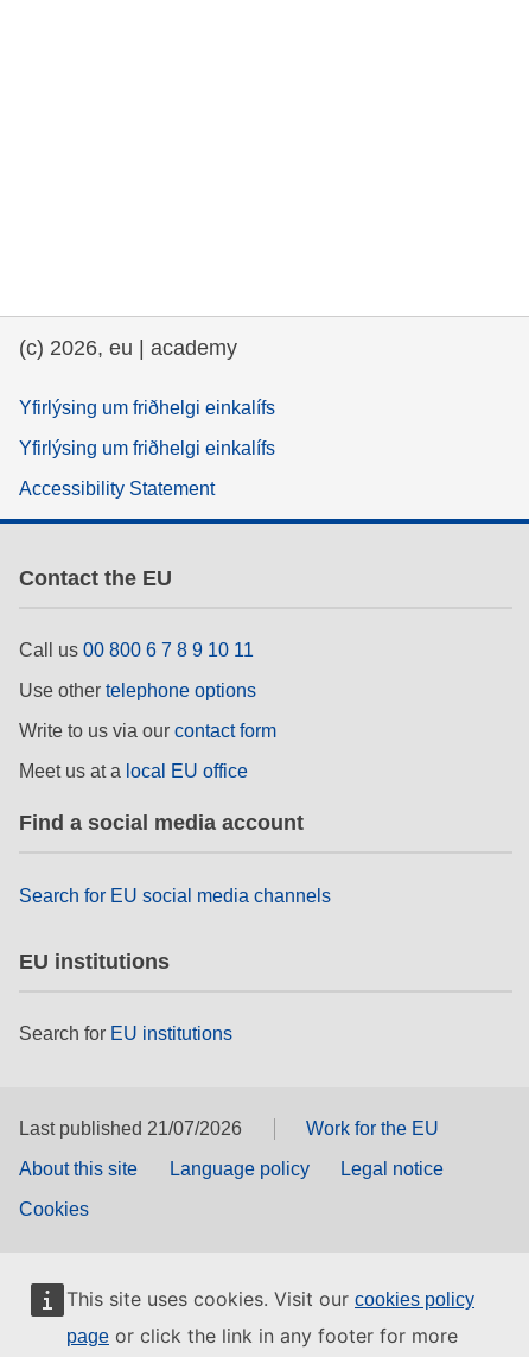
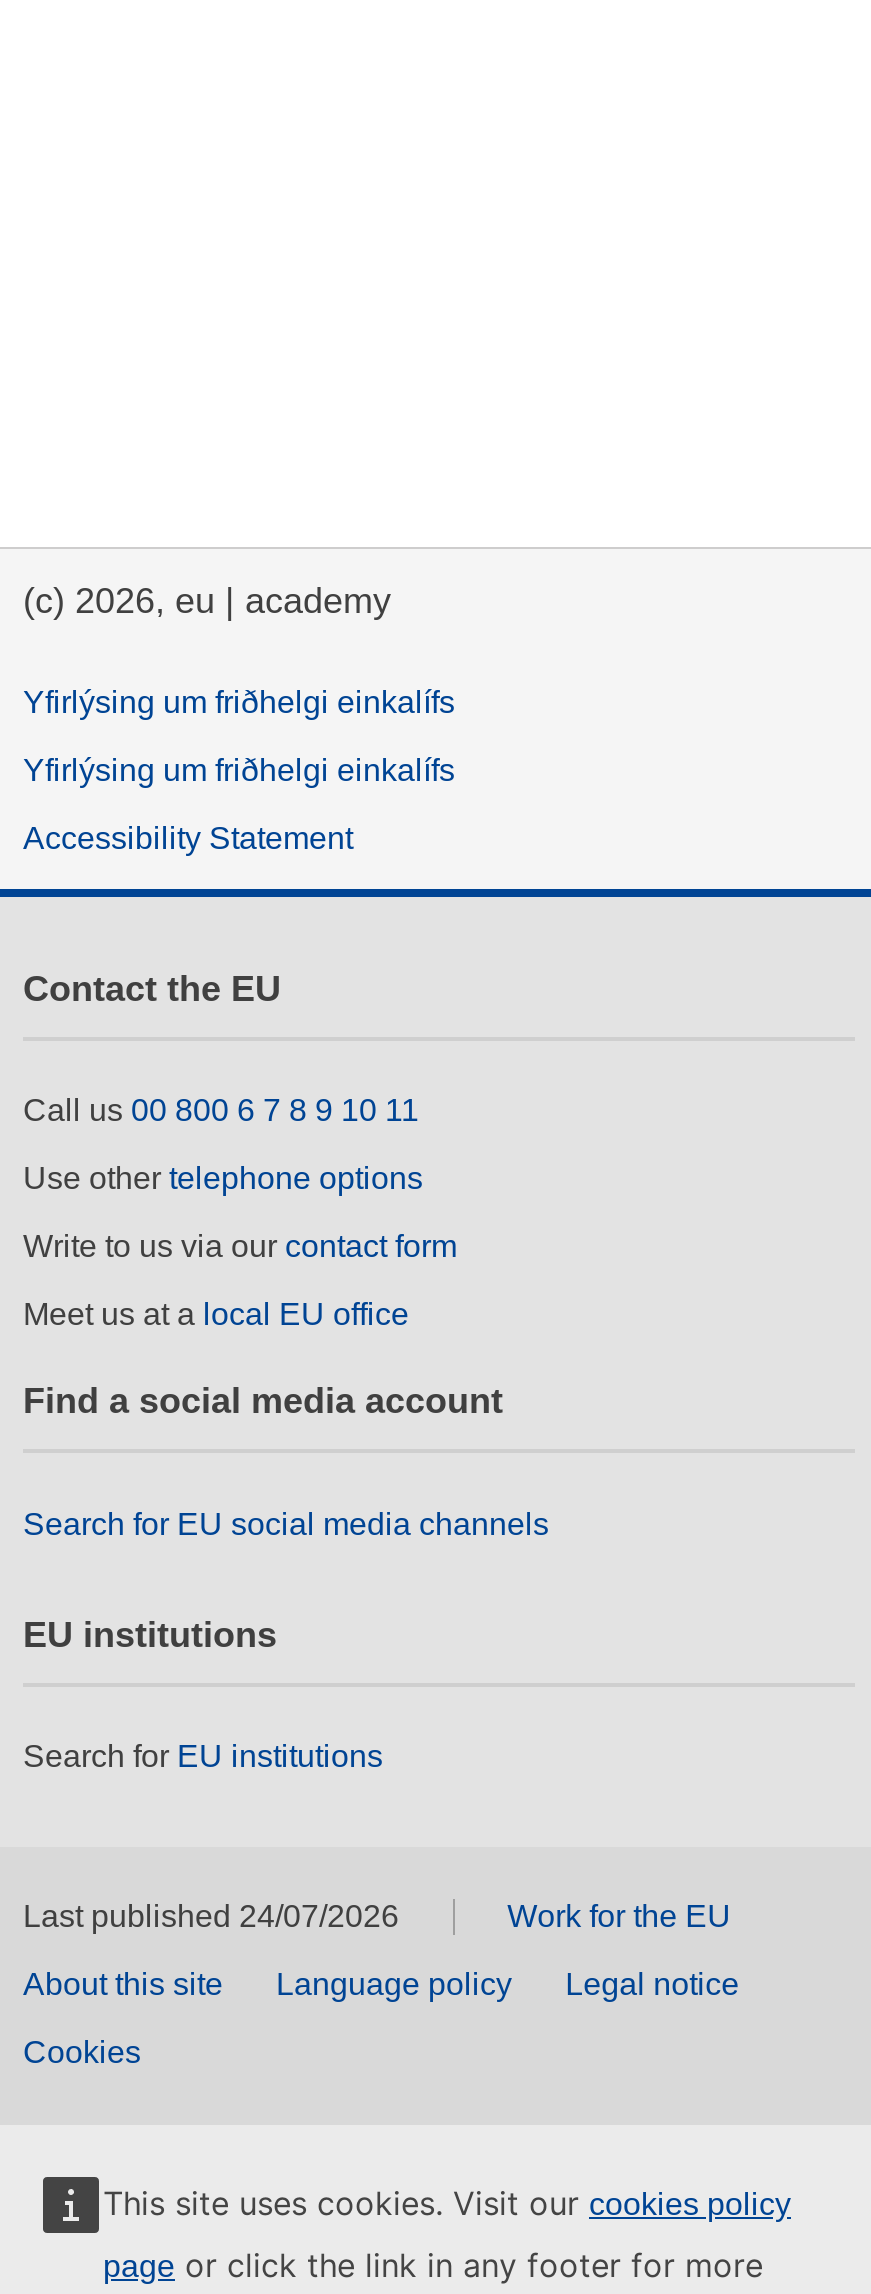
[19,1119,242,1139] Last published 21/07/2026 -> [23,1900,399,1934] Last published 24/07/2026

